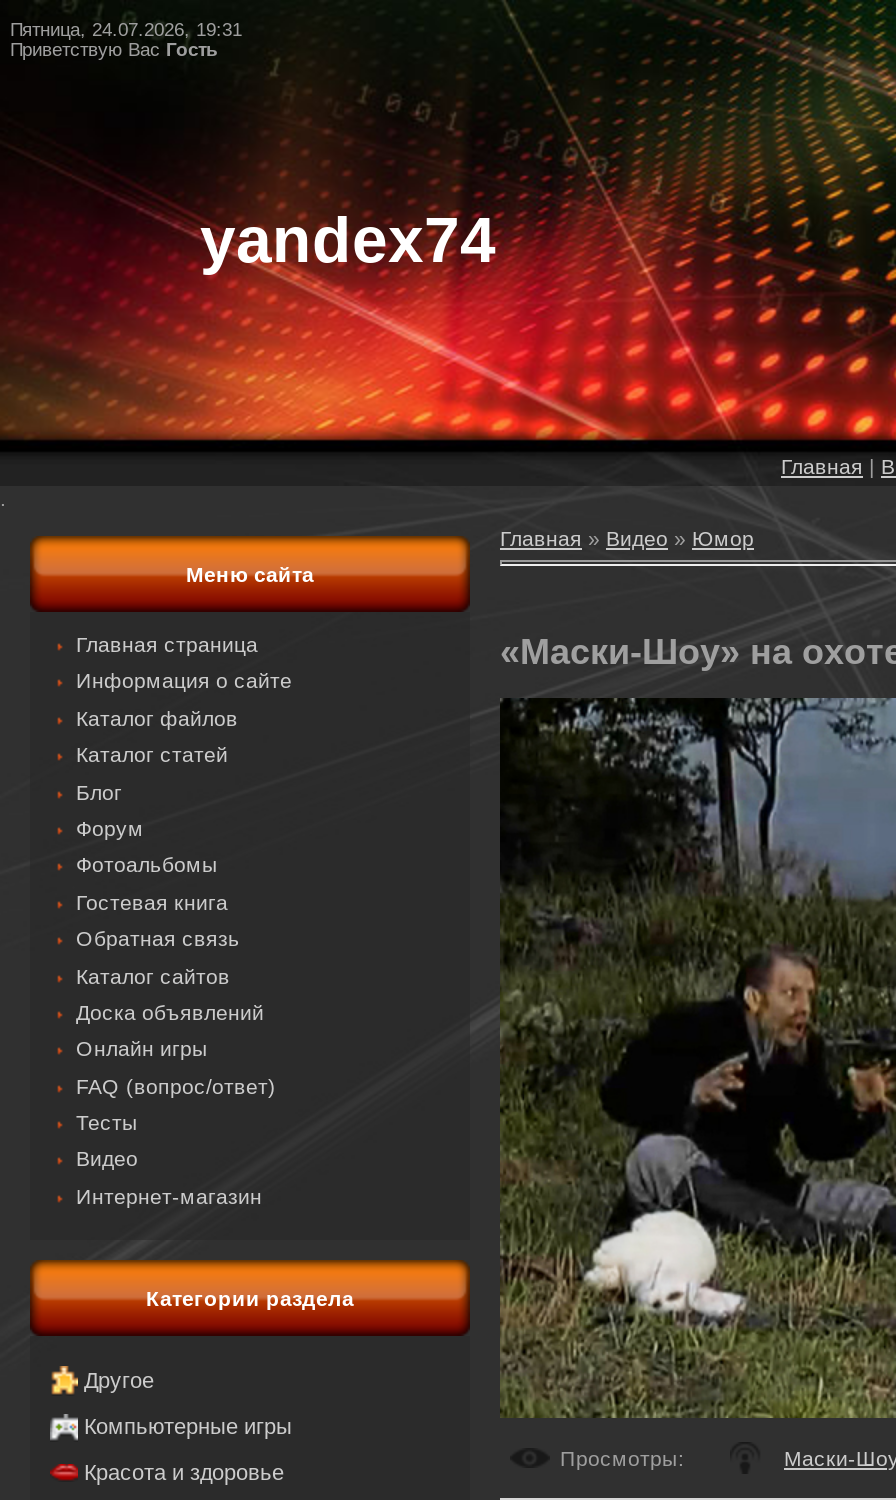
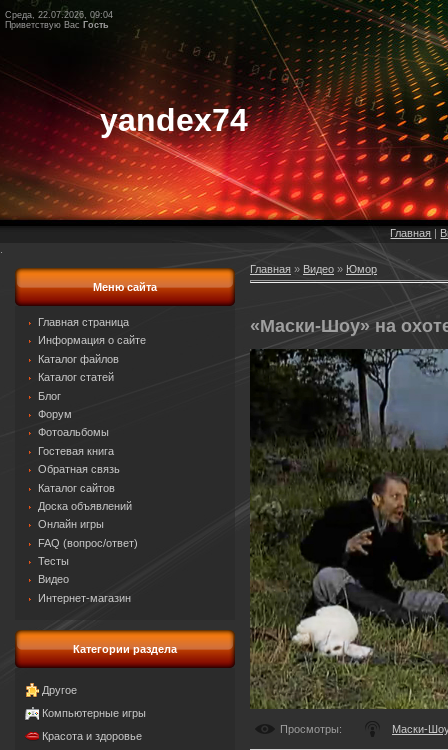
[10,20,242,40] Пятница, 24.07.2026, 19:31 -> [5,10,113,20] Среда, 22.07.2026, 09:04

